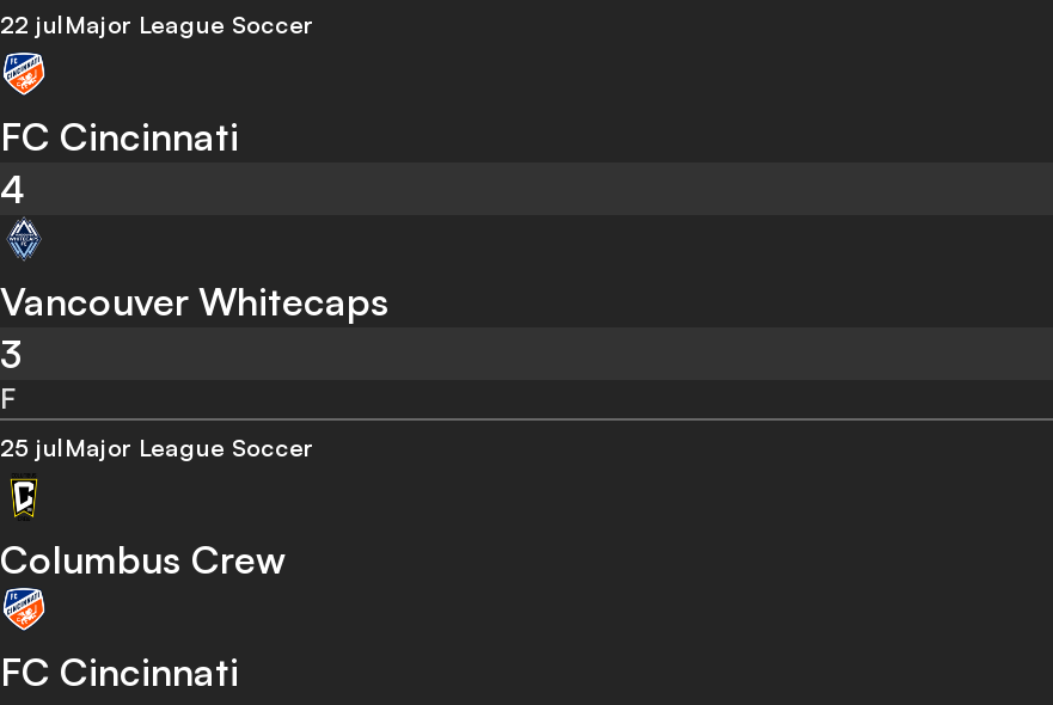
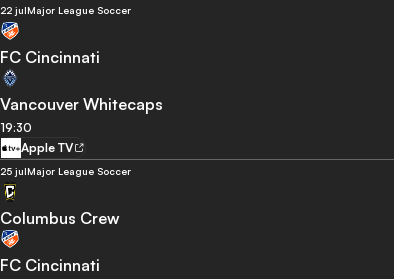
[0,165,26,213] 4 -> none
[0,330,24,416] 3 | F -> [0,120,73,155] 19:30 | Apple TV

